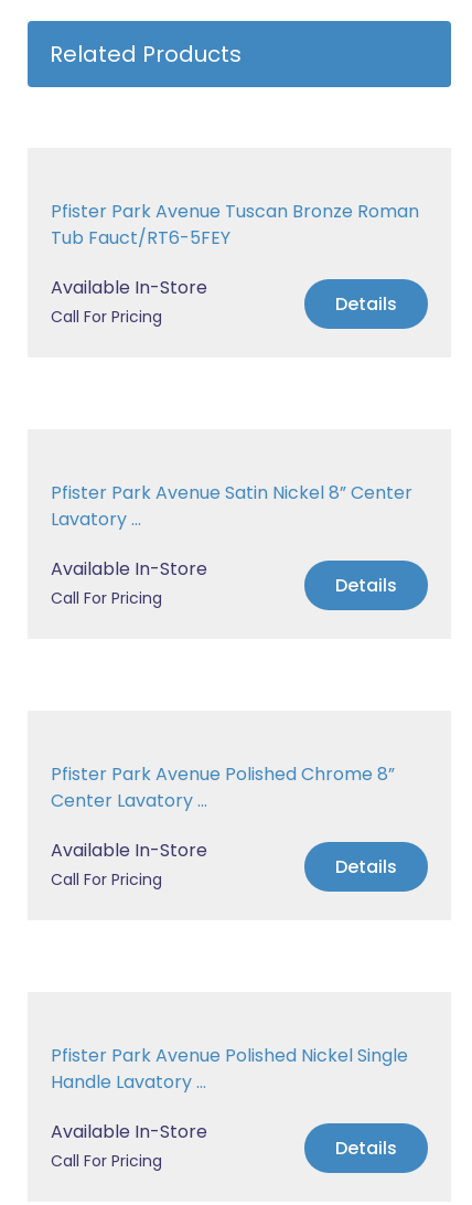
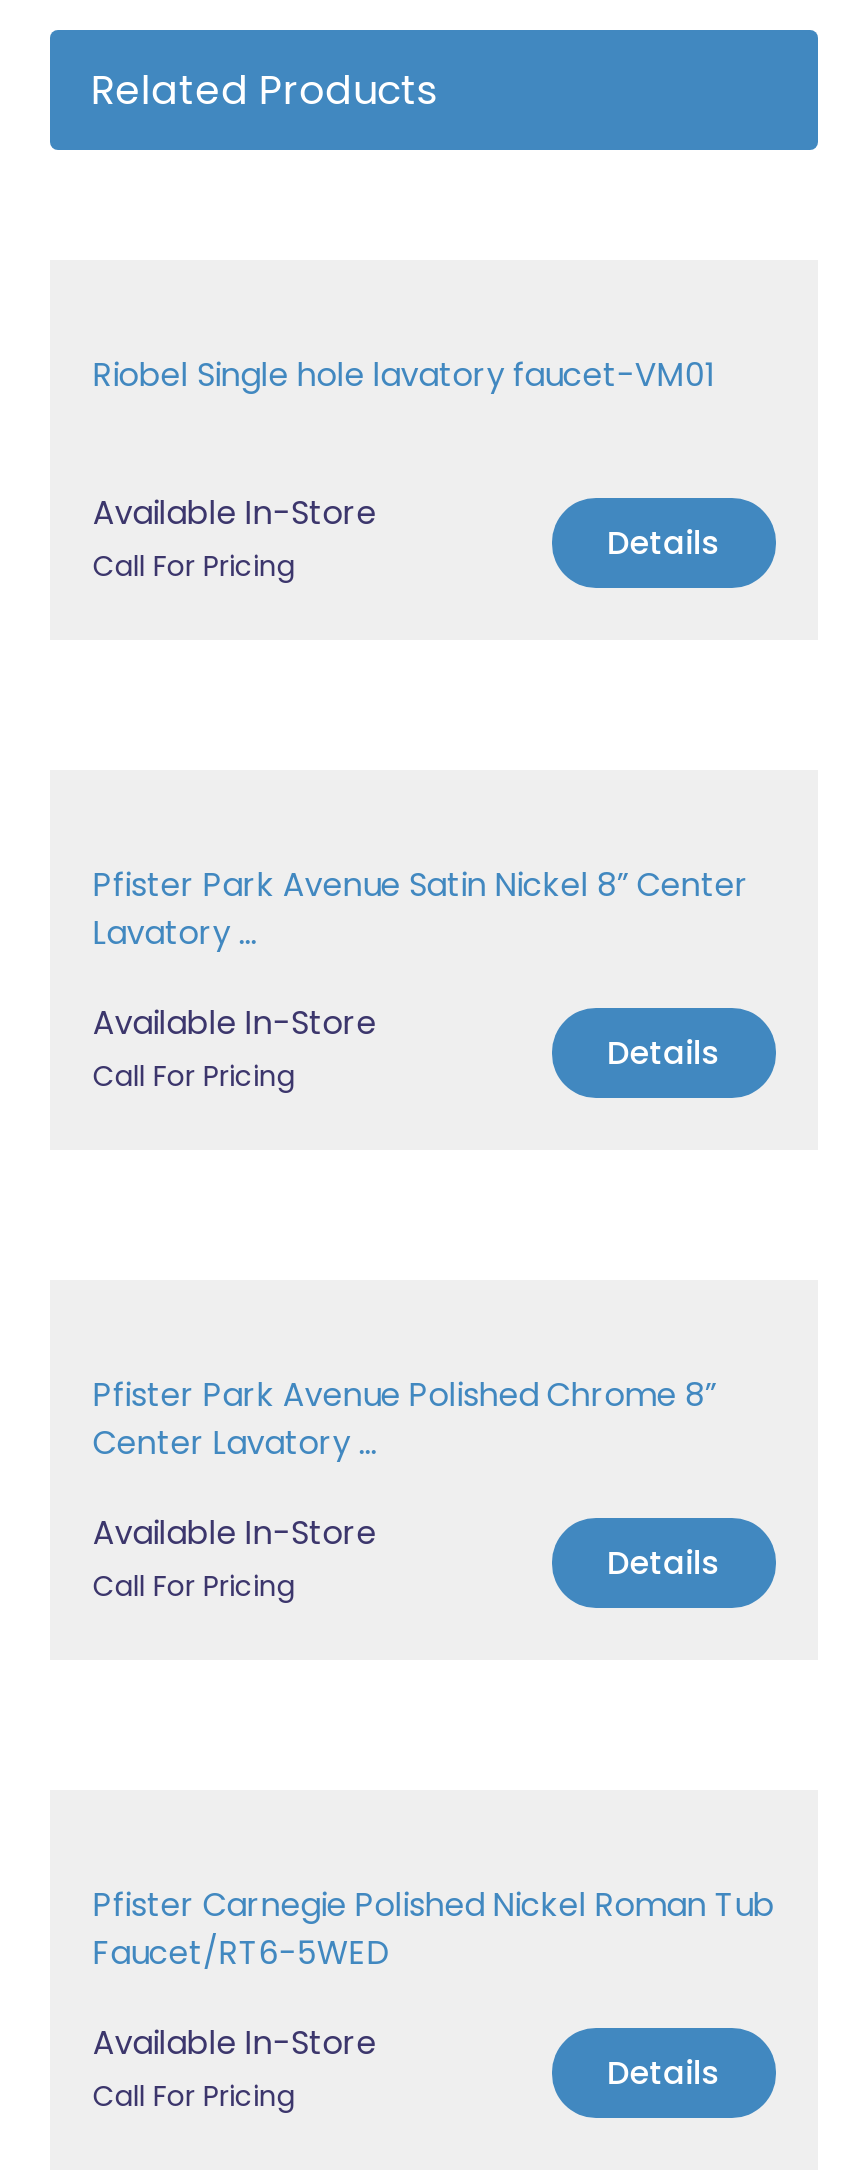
[51,199,420,250] Pfister Park Avenue Tuscan Bronze Roman | Tub Fauct/RT6-5FEY -> [93,352,715,398] Riobel Single hole lavatory faucet-VM01
[51,1043,408,1095] Pfister Park Avenue Polished Nickel Single | Handle Lavatory ... -> [93,1882,775,1976] Pfister Carnegie Polished Nickel Roman Tub | Faucet/RT6-5WED

